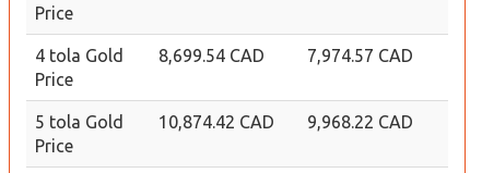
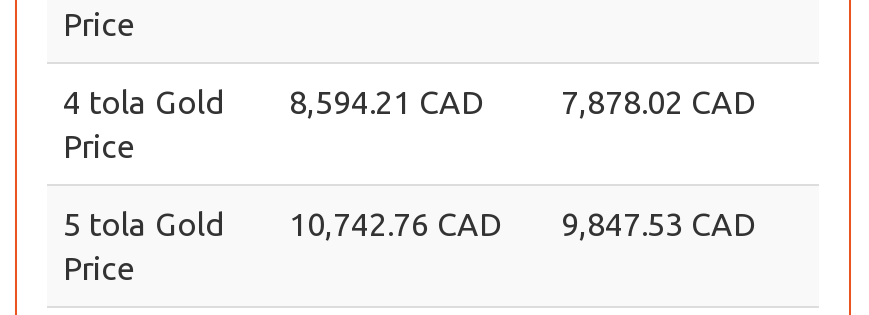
[35,46,264,65] 4 tola Gold 8,699.54 CAD -> [63,84,483,120] 4 tola Gold 8,594.21 CAD
[307,46,413,65] 7,974.57 CAD -> [561,84,755,120] 7,878.02 CAD
[158,112,274,132] 10,874.42 CAD -> [289,206,501,242] 10,742.76 CAD
[307,112,413,132] 9,968.22 CAD -> [561,206,755,242] 9,847.53 CAD

